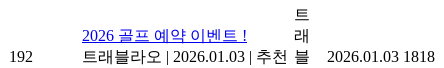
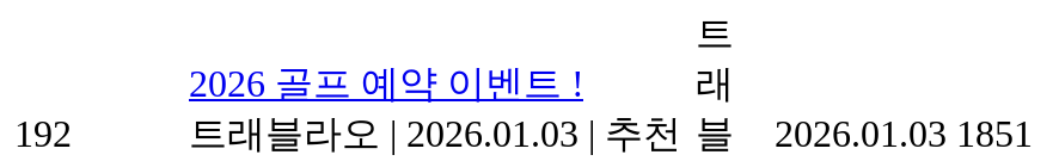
[327,48,435,65] 2026.01.03 1818 -> [775,113,1033,154] 2026.01.03 1851

